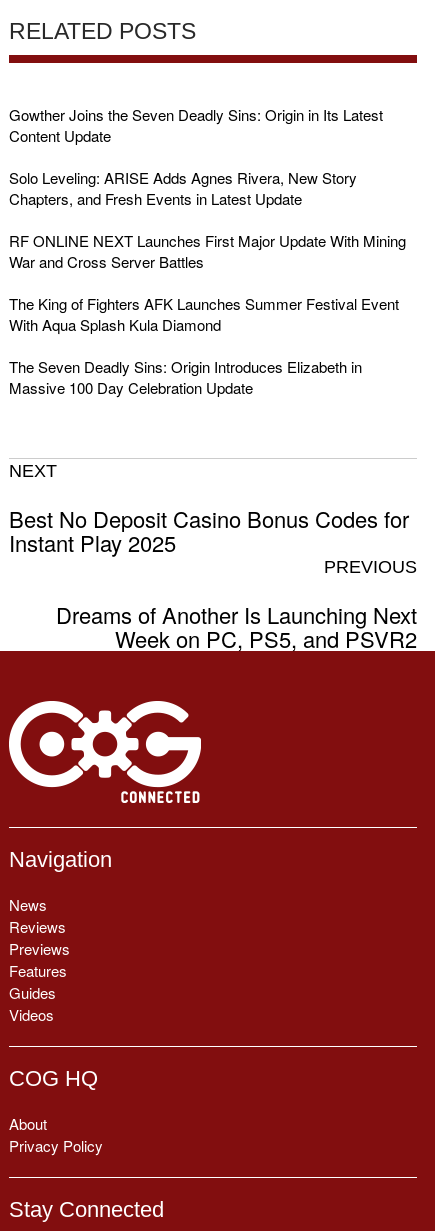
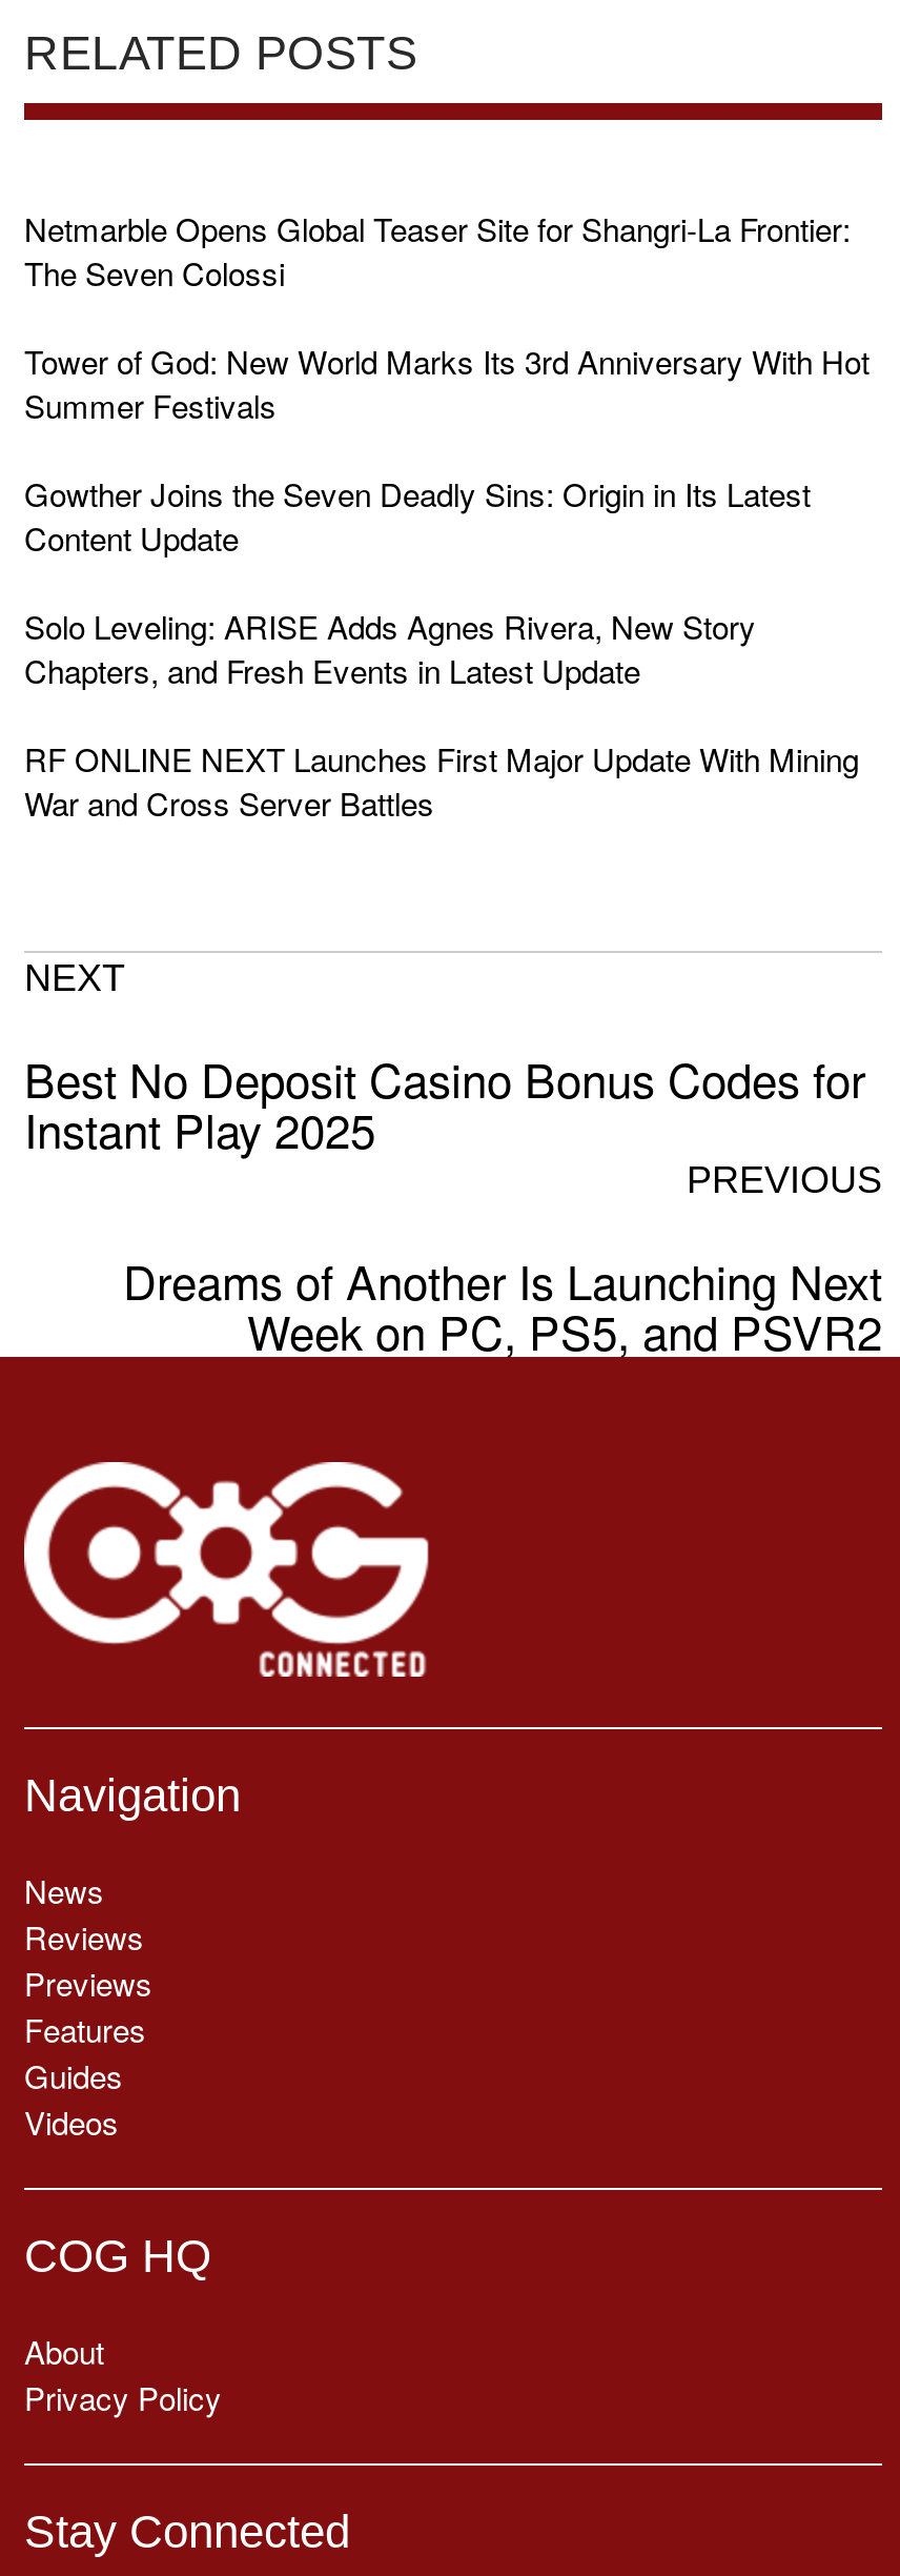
none -> [24,206,870,426] Netmarble Opens Global Teaser Site for Shangri-La Frontier: | The Seven Colossi | Tower of God: New World Marks Its 3rd Anniversary With Hot | Summer Festivals
moved [9,104,406,272] -> [24,471,859,824]: Gowther Joins the Seven Deadly Sins: Origin in Its Latest | Content Update | Solo Leveling: ARISE Adds Agnes Rivera, New Story | Chapters, and Fresh Events in Latest Update | RF ONLINE NEXT Launches First Major Update With Mining | War and Cross Server Battles
[9,293,399,398] The King of Fighters AFK Launches Summer Festival Event | With Aqua Splash Kula Diamond | The Seven Deadly Sins: Origin Introduces Elizabeth in | Massive 100 Day Celebration Update -> none

